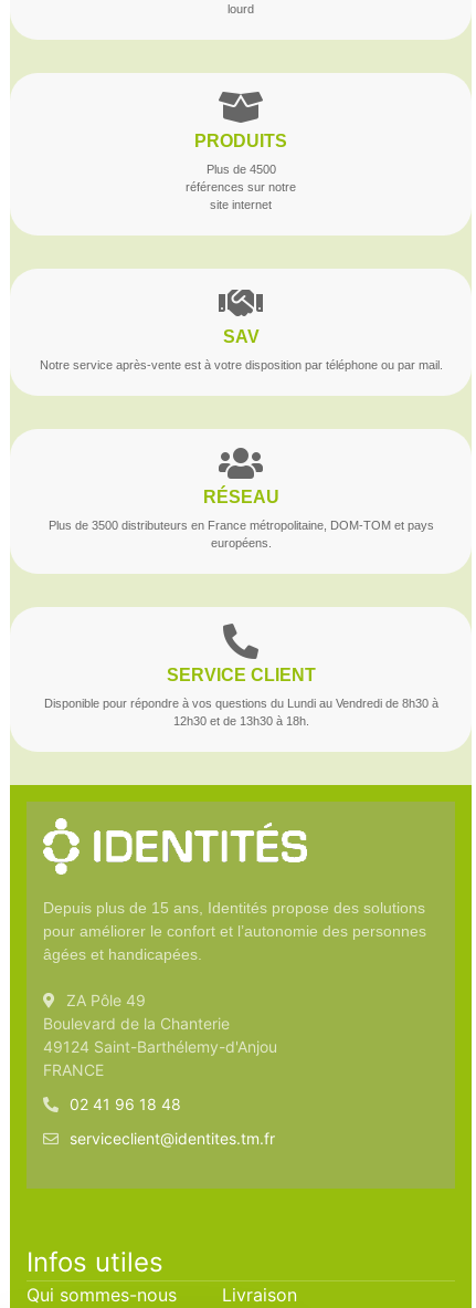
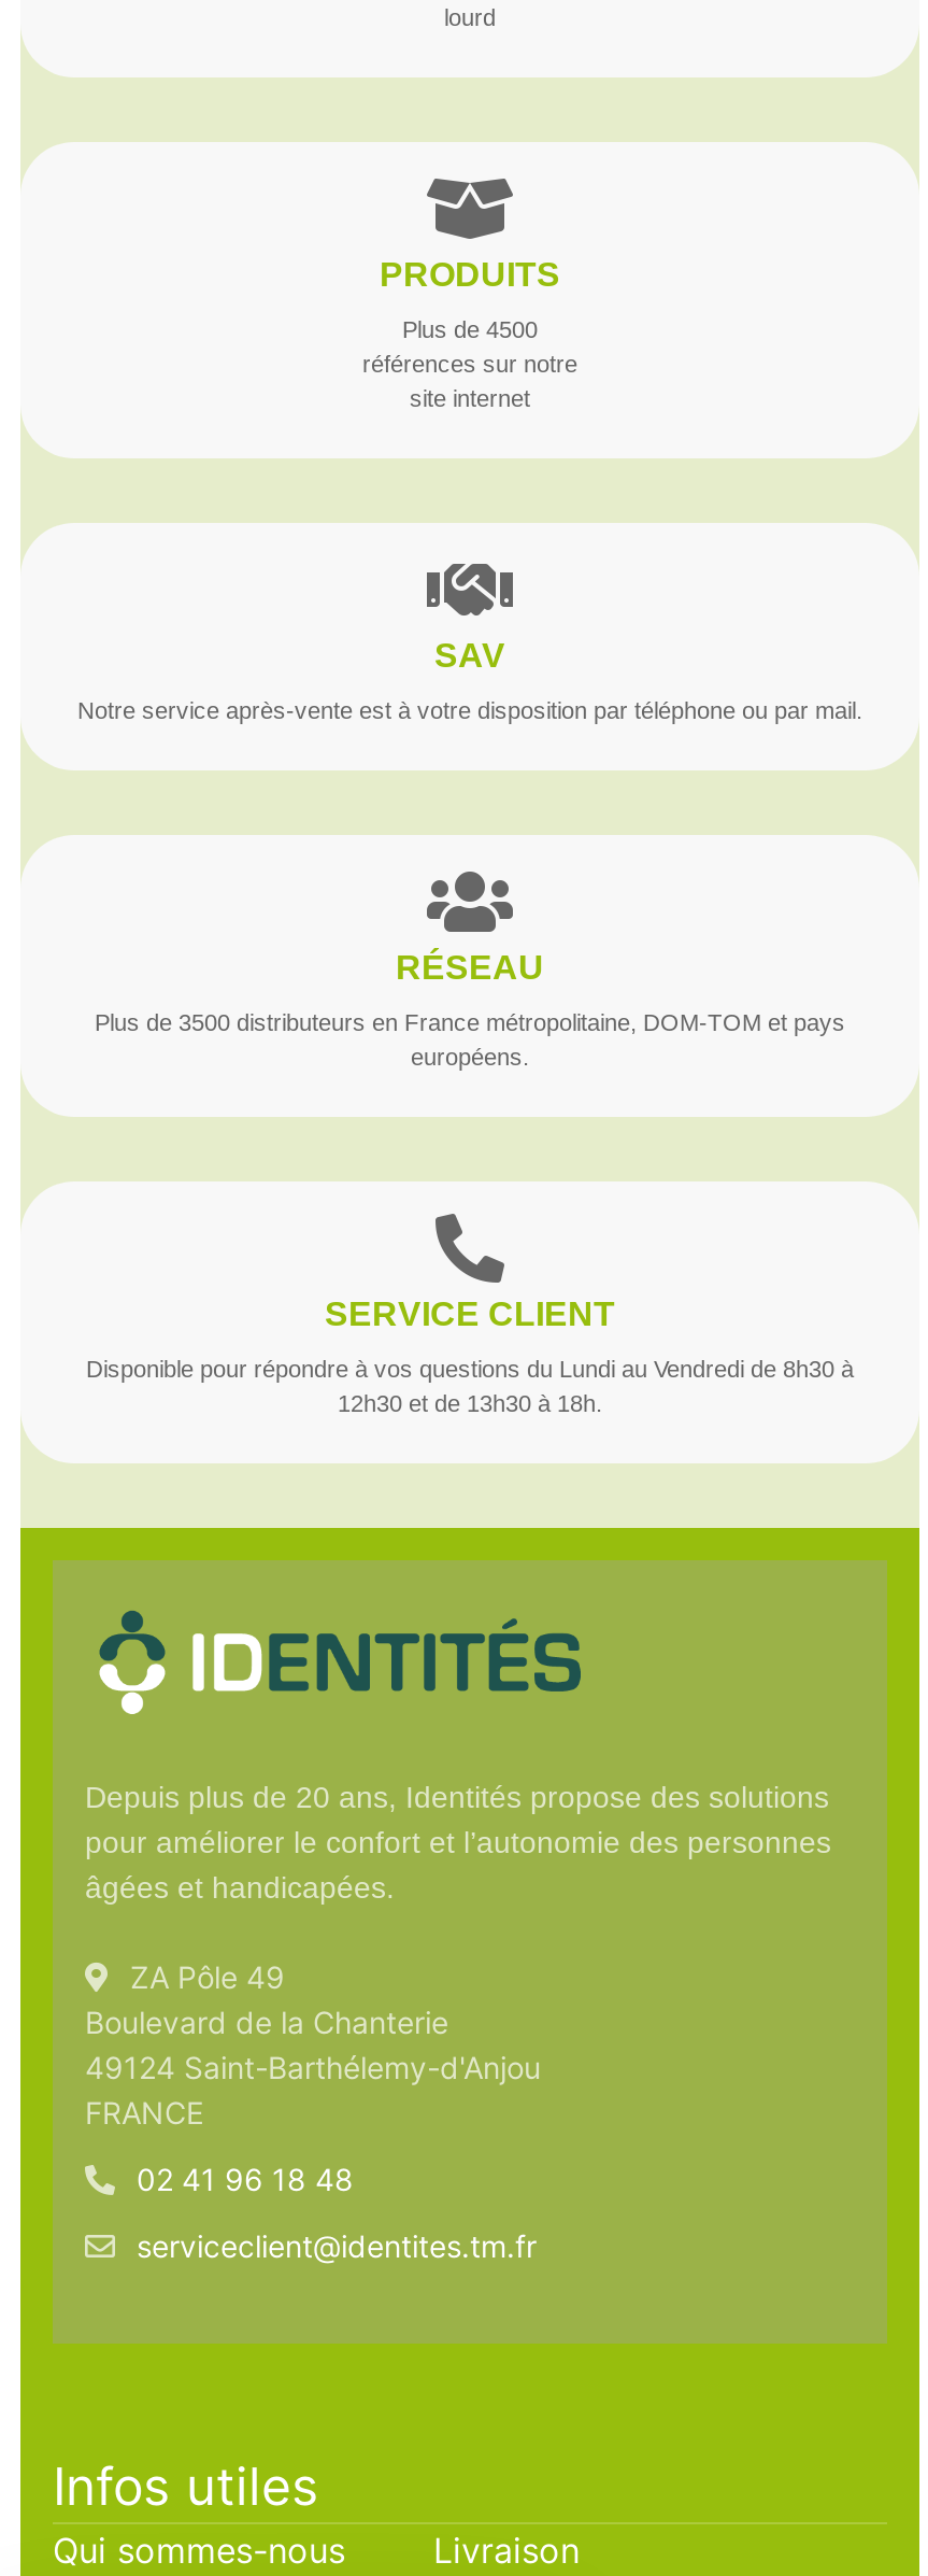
[42,817,425,916] [image] | Depuis plus de 15 ans, Identités propose des solutions -> [85,1610,829,1814] [image] | Depuis plus de 20 ans, Identités propose des solutions
[93,822,308,864] [image] -> [184,1618,597,1694] [image]

